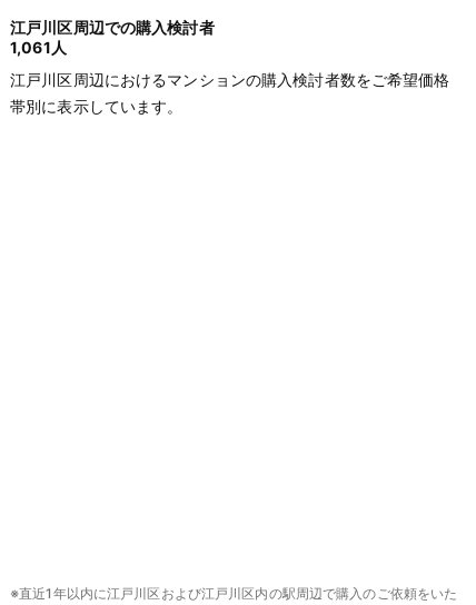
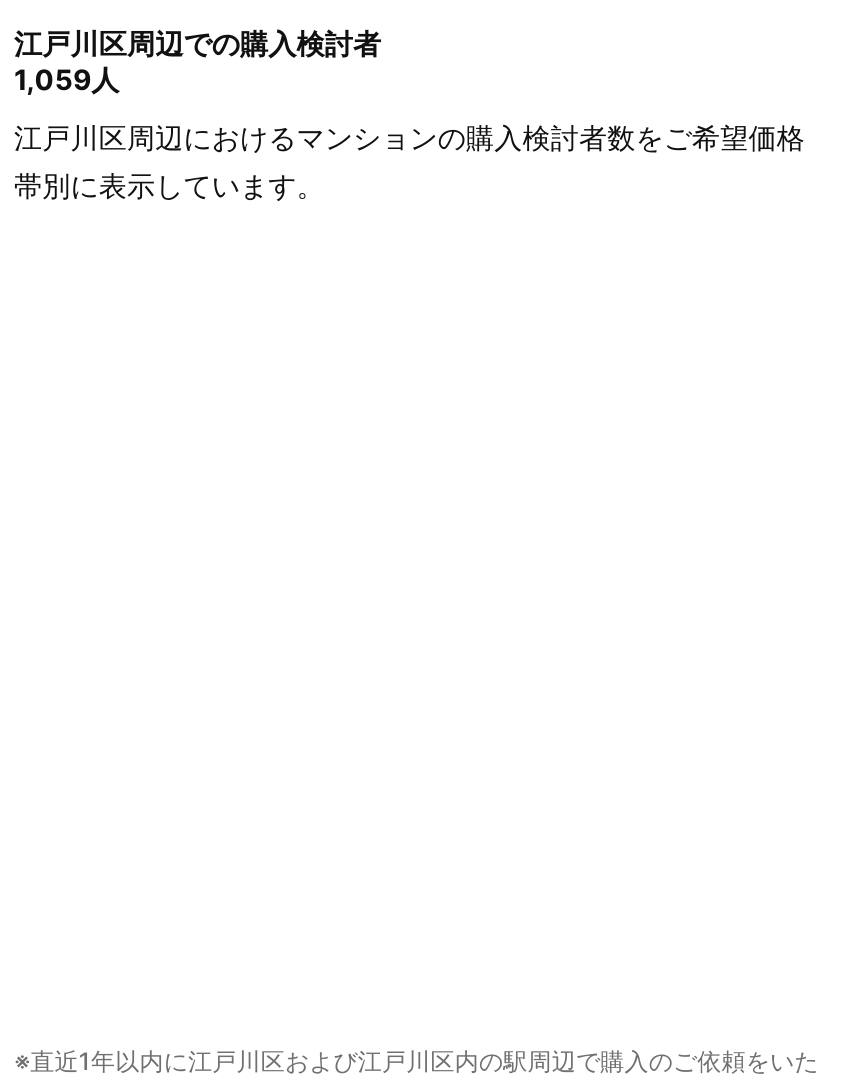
[10,38,67,57] 1,061人 -> [14,62,120,96] 1,059人

